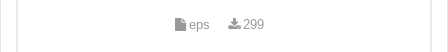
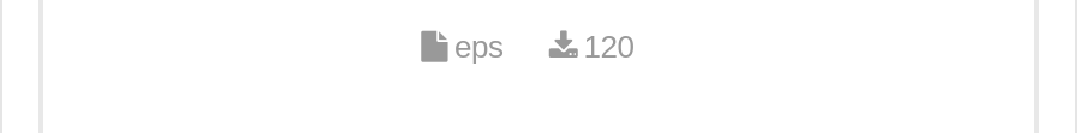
[243,17,264,32] 299 -> [583,29,634,65] 120

